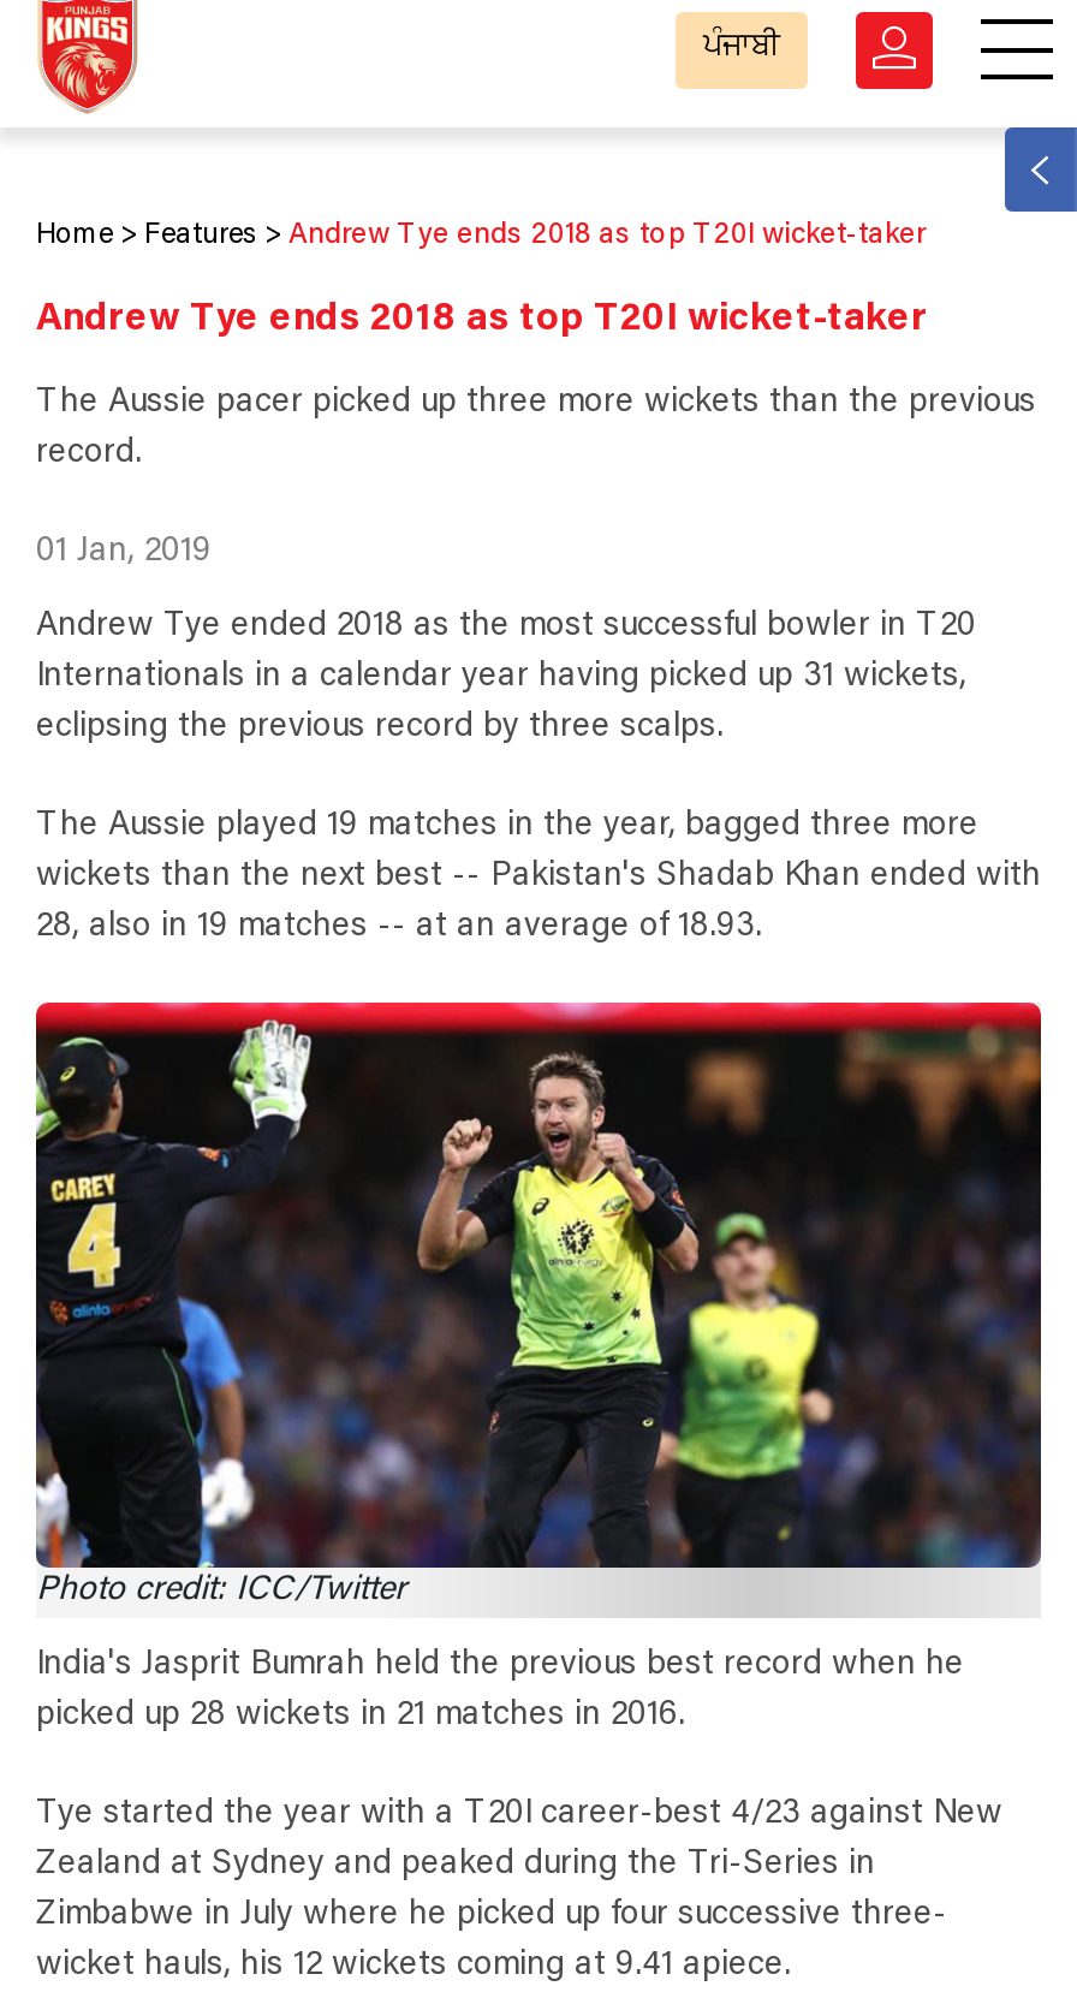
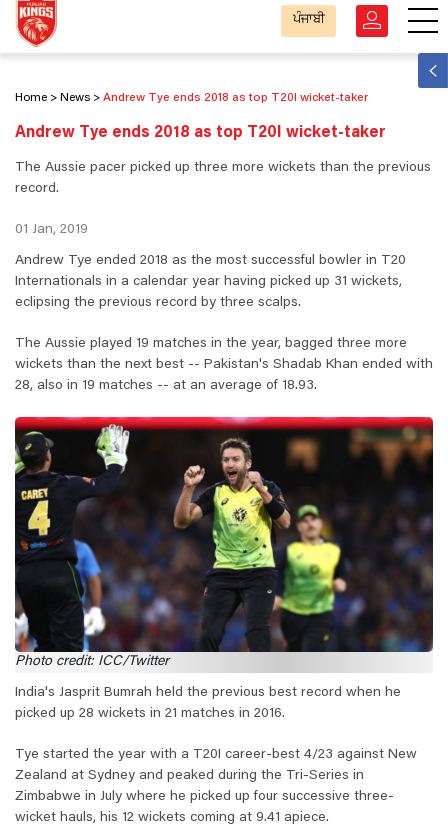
[144,221,257,250] Features -> [60,92,90,104] News

